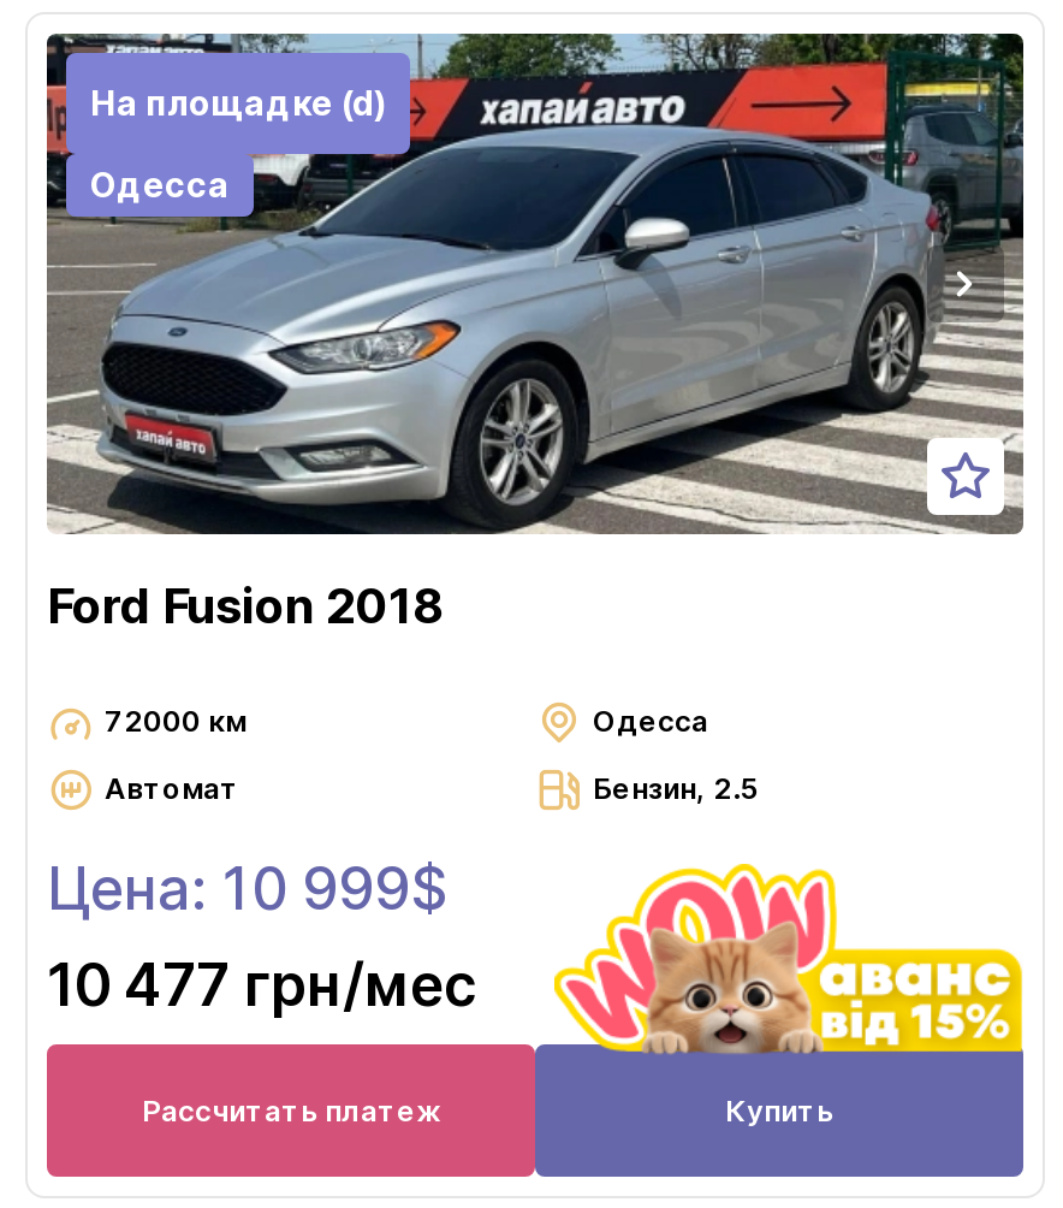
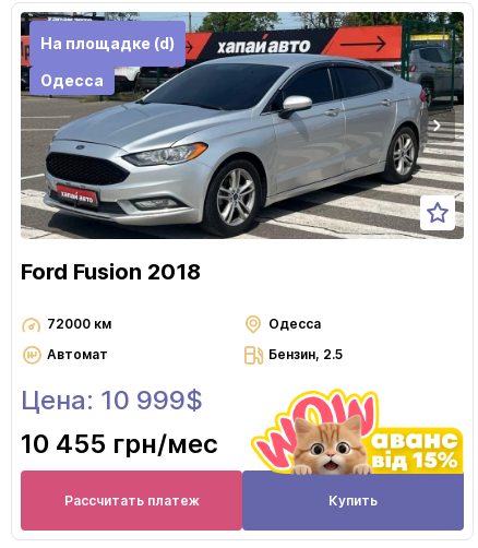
[47,951,477,1021] 10 477 грн/мес -> [21,428,218,460] 10 455 грн/мес

